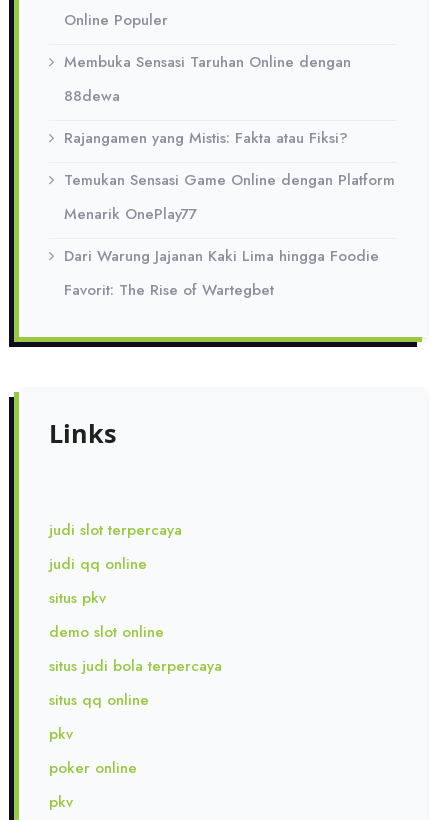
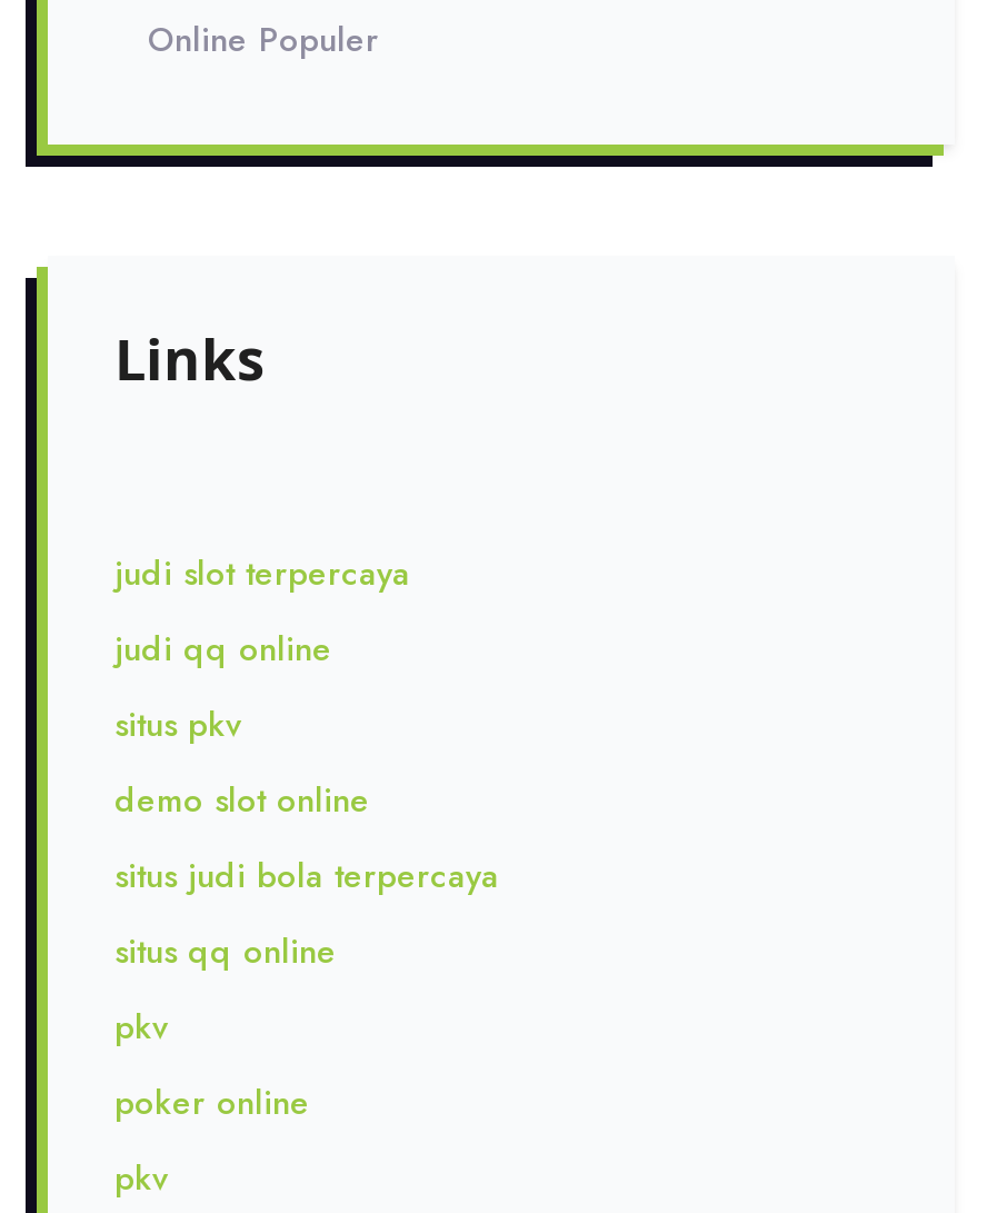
[64,51,395,301] Membuka Sensasi Taruhan Online dengan | 88dewa | Rajangamen yang Mistis: Fakta atau Fiksi? | Temukan Sensasi Game Online dengan Platform | Menarik OnePlay77 | Dari Warung Jajanan Kaki Lima hingga Foodie | Favorit: The Rise of Wartegbet -> none

